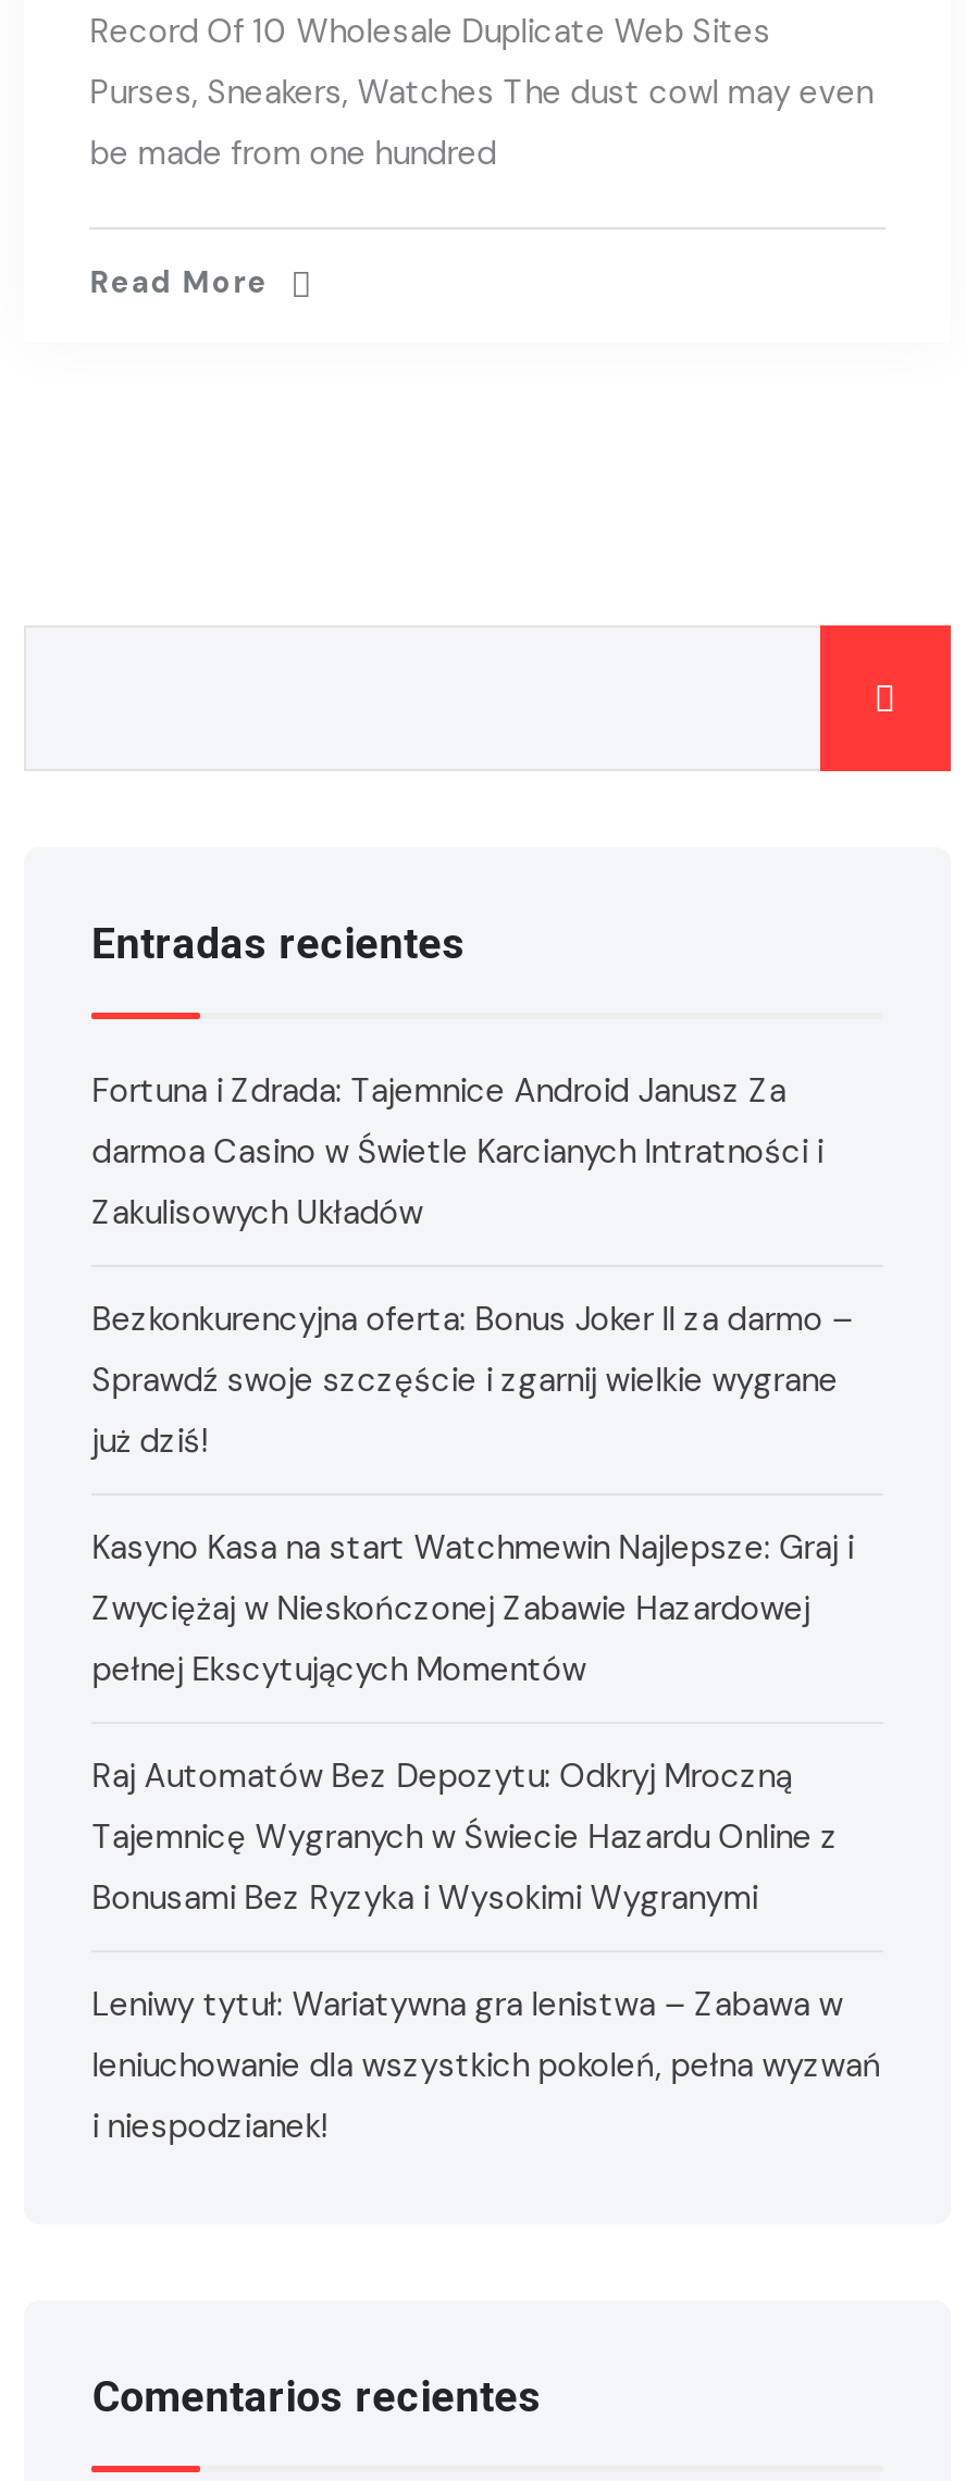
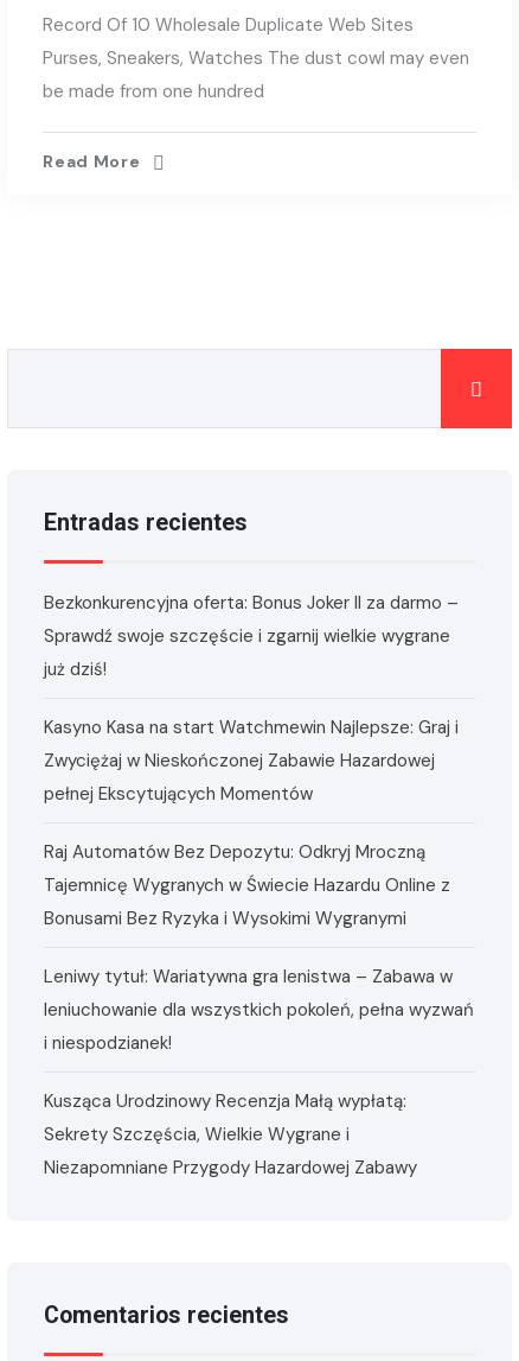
[92,1069,823,1235] Fortuna i Zdrada: Tajemnice Android Janusz Za | darmoa Casino w Świetle Karcianych Intratności i | Zakulisowych Układów -> none
moved [92,1298,882,2148] -> [44,591,474,1055]: Bezkonkurencyjna oferta: Bonus Joker II za darmo – | Sprawdź swoje szczęście i zgarnij wielkie wygrane | już dziś! | ... | leniuchowanie dla wszystkich pokoleń, pełna wyzwań | i niespodzianek!
none -> [44,1089,417,1179] Kusząca Urodzinowy Recenzja Małą wypłatą: | Sekrety Szczęścia, Wielkie Wygrane i | Niezapomniane Przygody Hazardowej Zabawy

